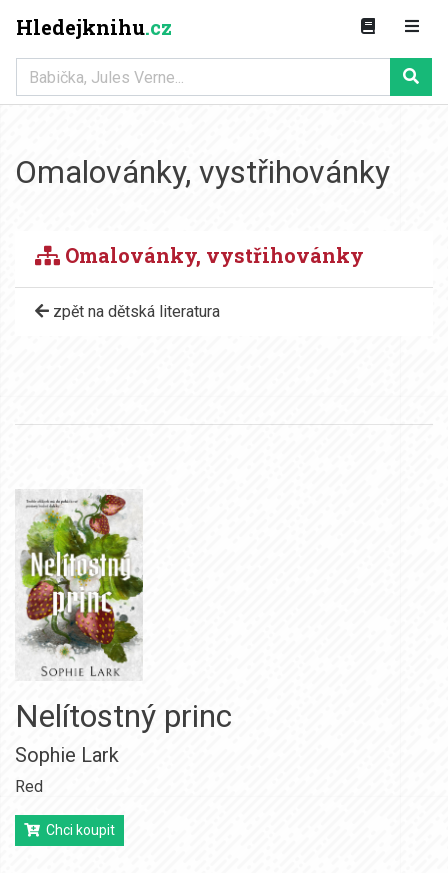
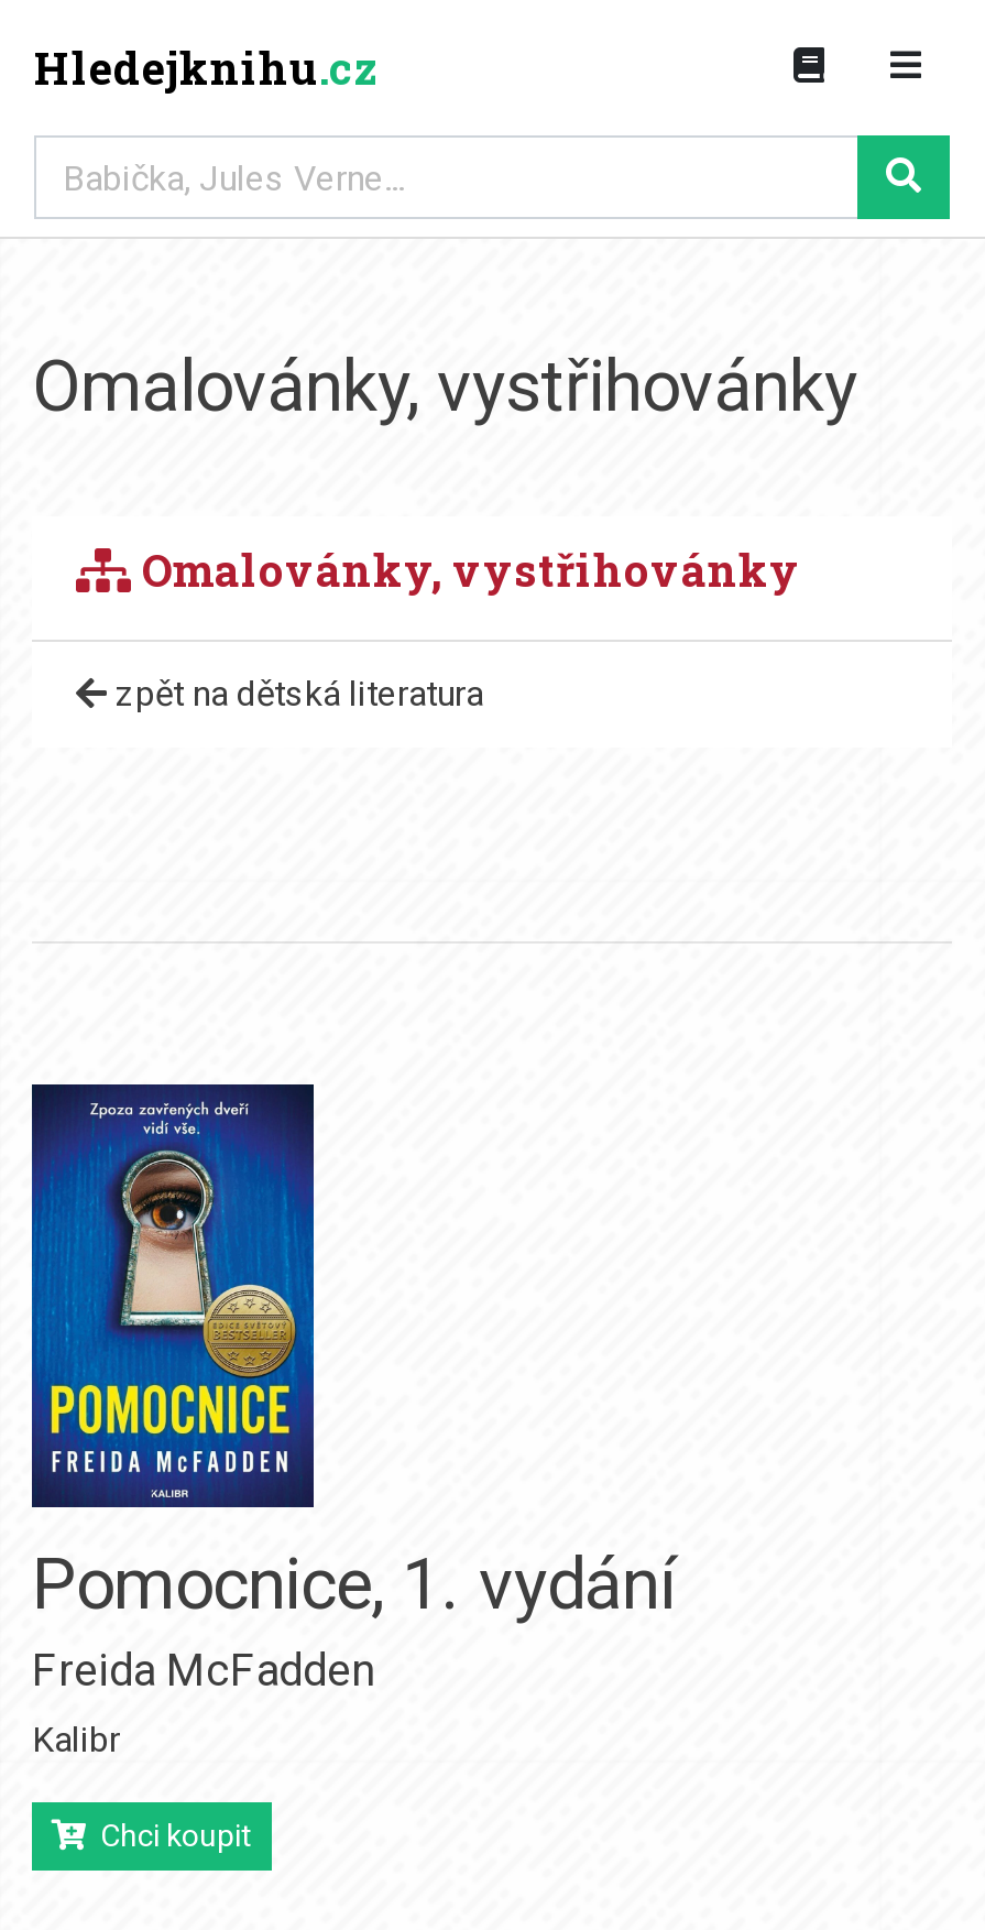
[15,489,232,796] [image] | Nelítostný princ | Sophie Lark | Red -> [30,1082,675,1760] [image] | Pomocnice, 1. vydání | Freida McFadden | Kalibr

